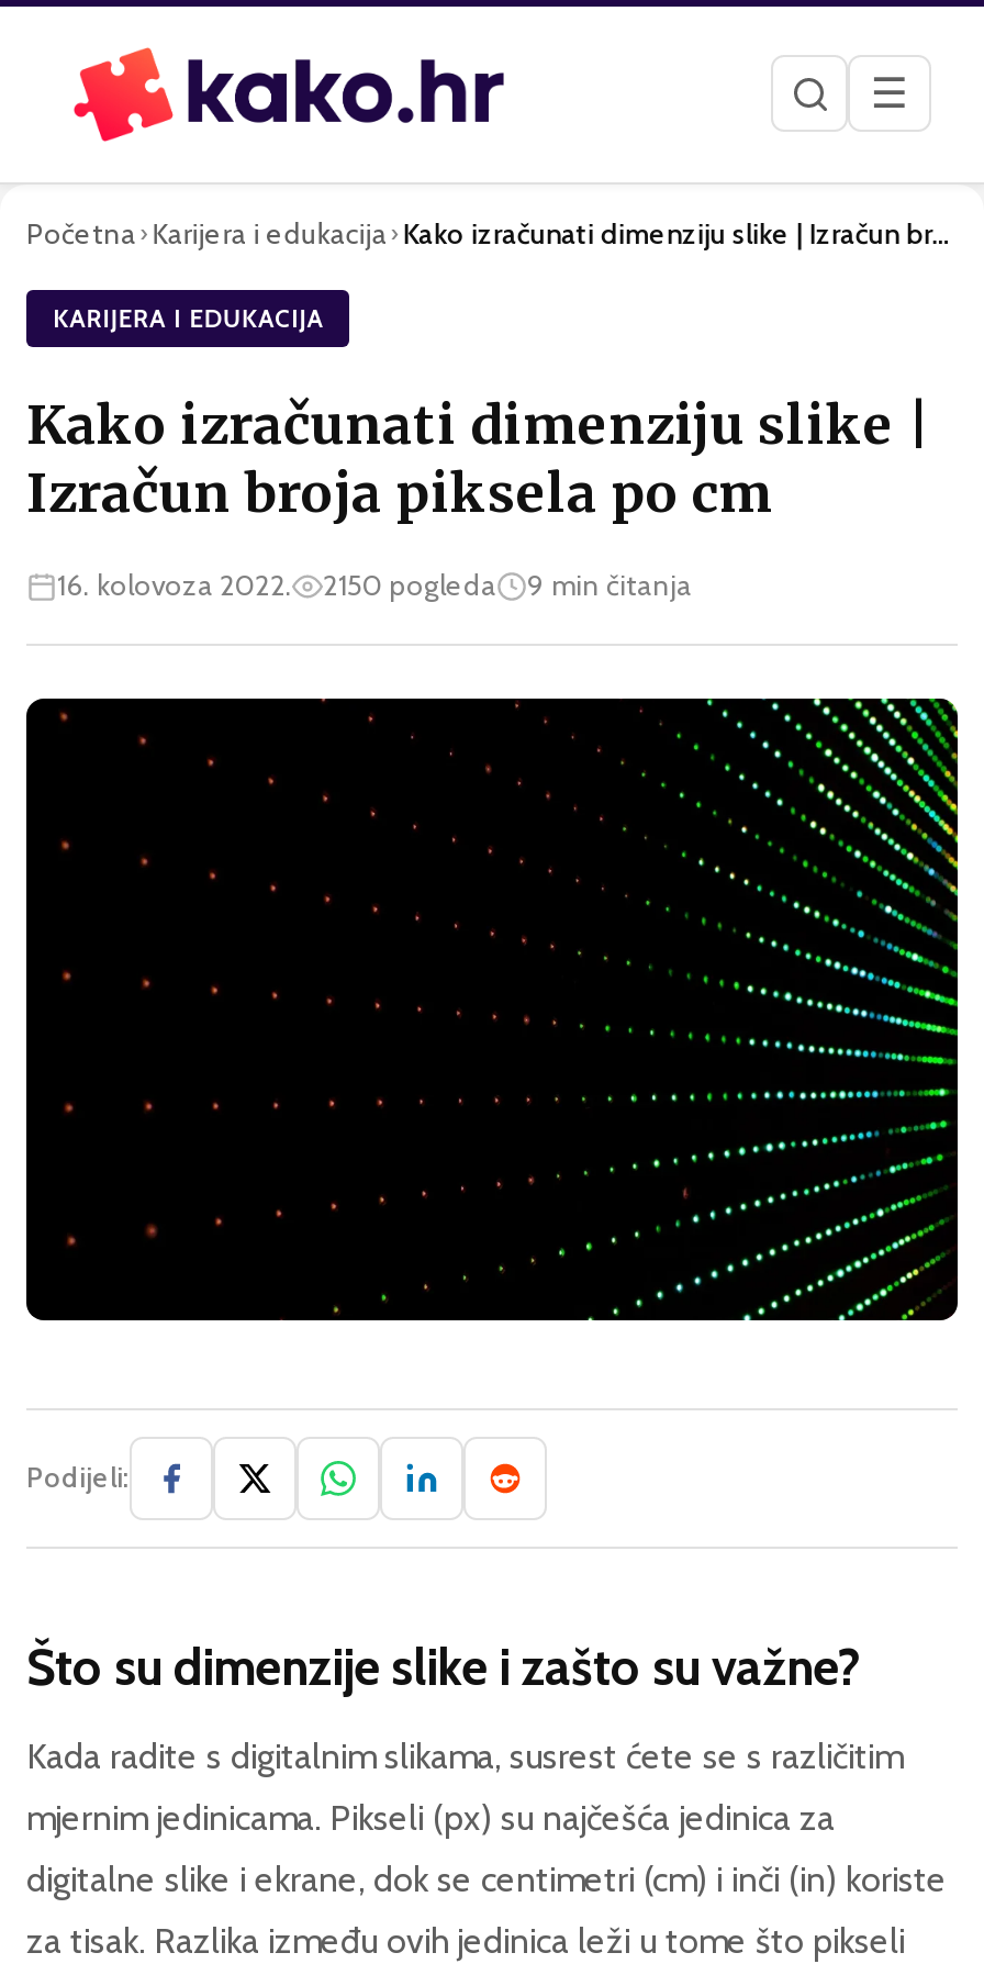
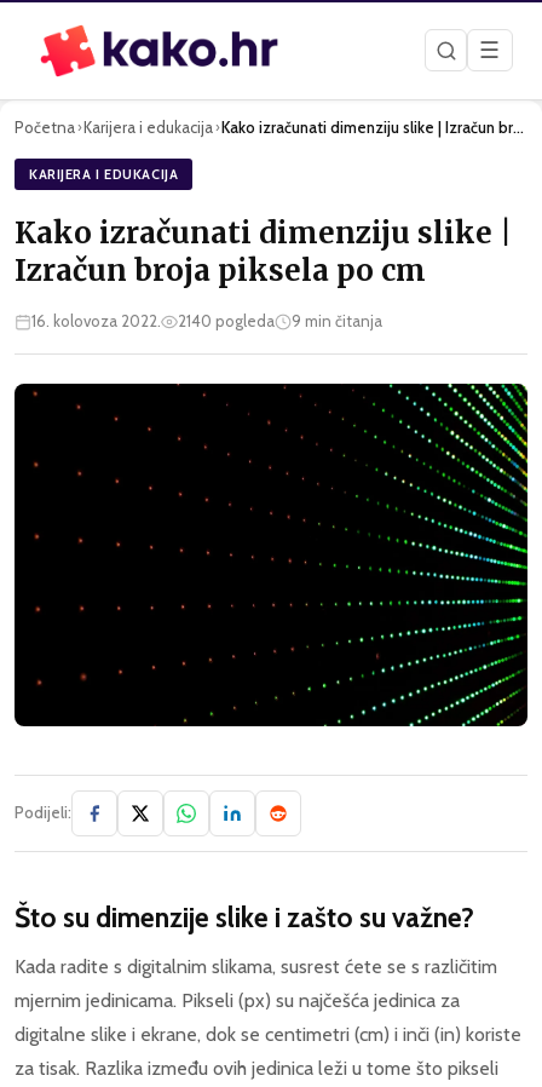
[57,568,692,603] 16. kolovoza 2022. 2150 pogleda 9 min čitanja -> [31,312,382,331] 16. kolovoza 2022. 2140 pogleda 9 min čitanja

